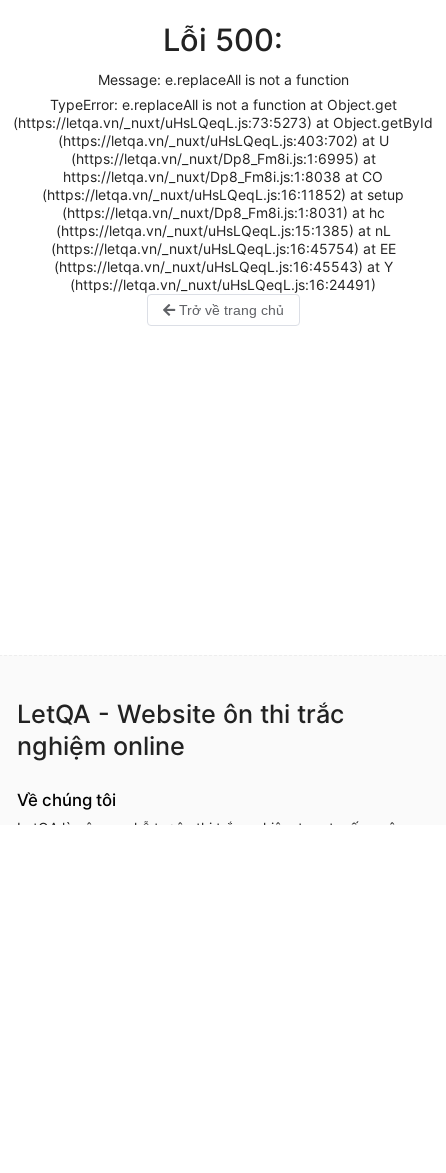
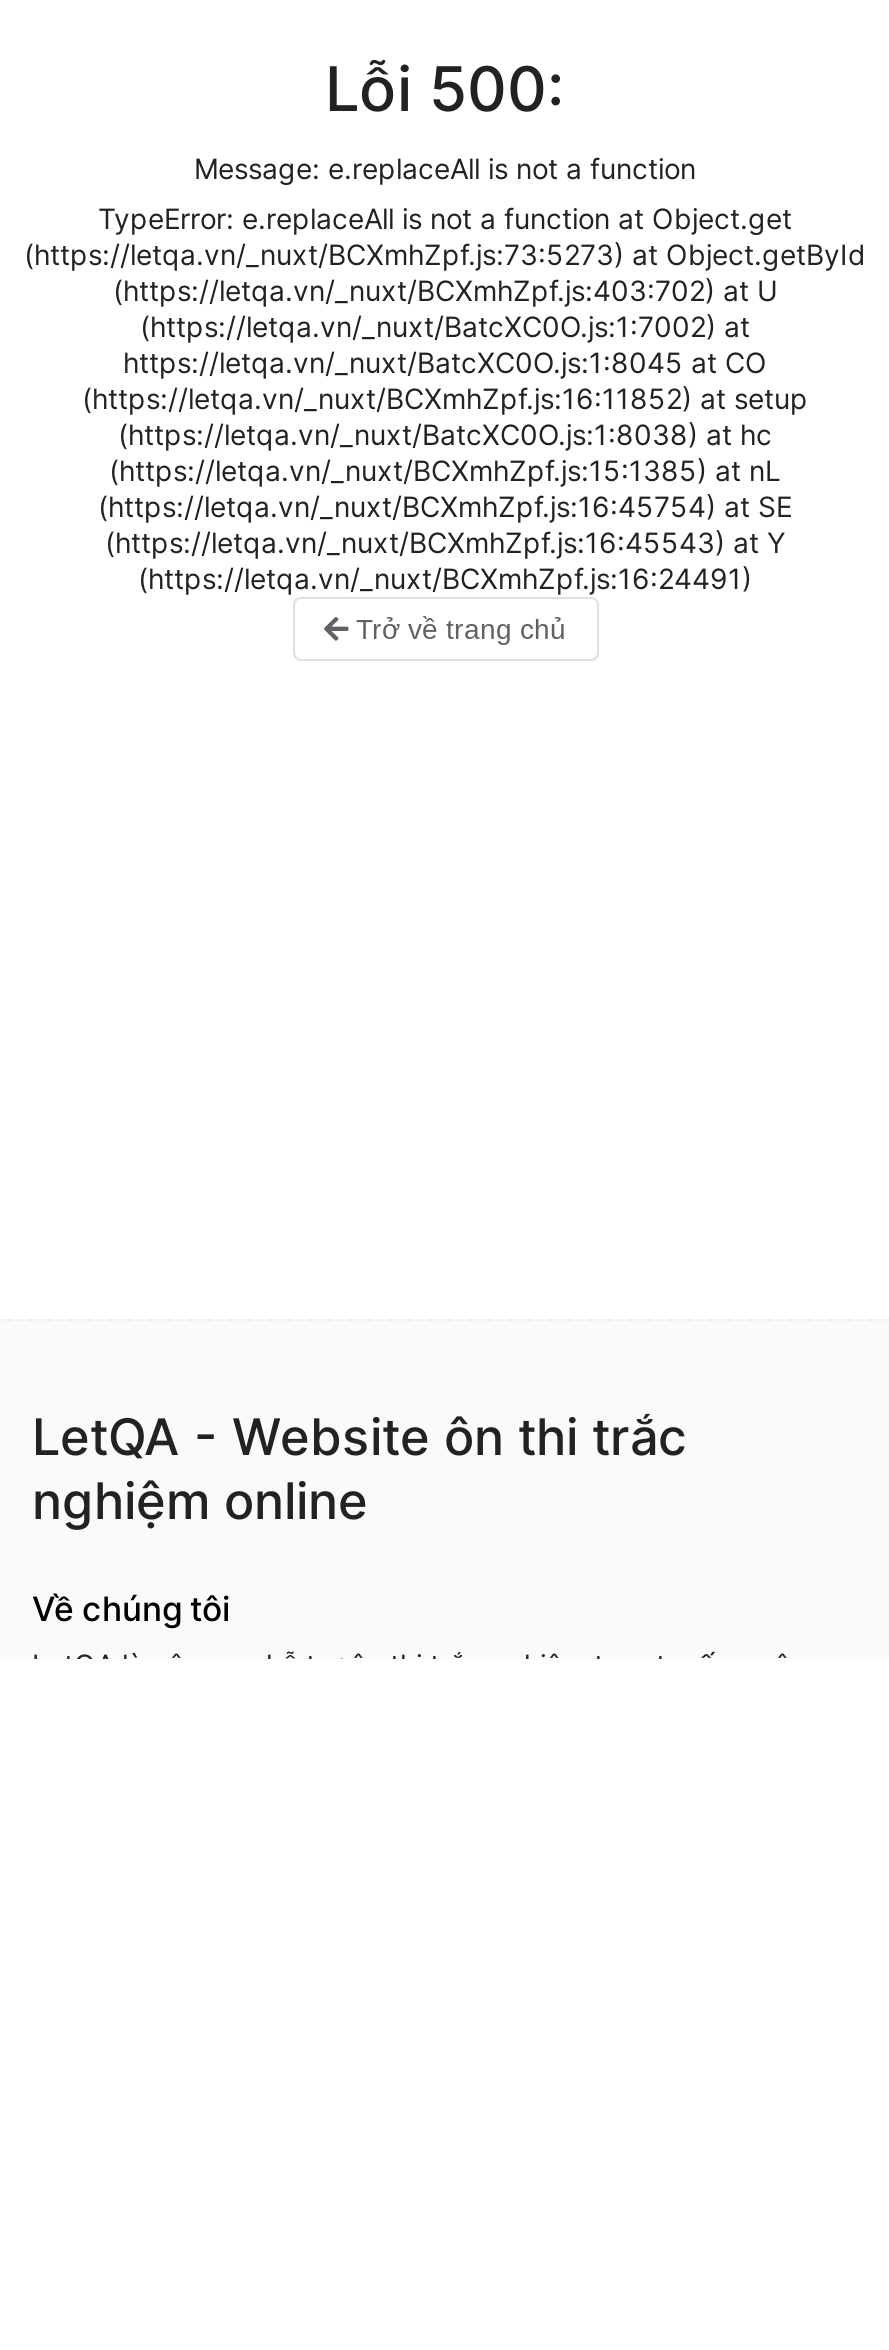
[13,114,433,293] (https://letqa.vn/_nuxt/uHsLQeqL.js:73:5273) at Object.getById | (https://letqa.vn/_nuxt/uHsLQeqL.js:403:702) at U | (https://letqa.vn/_nuxt/Dp8_Fm8i.js:1:6995) at | https://letqa.vn/_nuxt/Dp8_Fm8i.js:1:8038 at CO | (https://letqa.vn/_nuxt/uHsLQeqL.js:16:11852) at setup | (https://letqa.vn/_nuxt/Dp8_Fm8i.js:1:8031) at hc | (https://letqa.vn/_nuxt/uHsLQeqL.js:15:1385) at nL | (https://letqa.vn/_nuxt/uHsLQeqL.js:16:45754) at EE | (https://letqa.vn/_nuxt/uHsLQeqL.js:16:45543) at Y | (https://letqa.vn/_nuxt/uHsLQeqL.js:16:24491) -> [24,237,866,595] (https://letqa.vn/_nuxt/BCXmhZpf.js:73:5273) at Object.getById | (https://letqa.vn/_nuxt/BCXmhZpf.js:403:702) at U | (https://letqa.vn/_nuxt/BatcXC0O.js:1:7002) at | https://letqa.vn/_nuxt/BatcXC0O.js:1:8045 at CO | (https://letqa.vn/_nuxt/BCXmhZpf.js:16:11852) at setup | (https://letqa.vn/_nuxt/BatcXC0O.js:1:8038) at hc | (https://letqa.vn/_nuxt/BCXmhZpf.js:15:1385) at nL | (https://letqa.vn/_nuxt/BCXmhZpf.js:16:45754) at SE | (https://letqa.vn/_nuxt/BCXmhZpf.js:16:45543) at Y | (https://letqa.vn/_nuxt/BCXmhZpf.js:16:24491)

